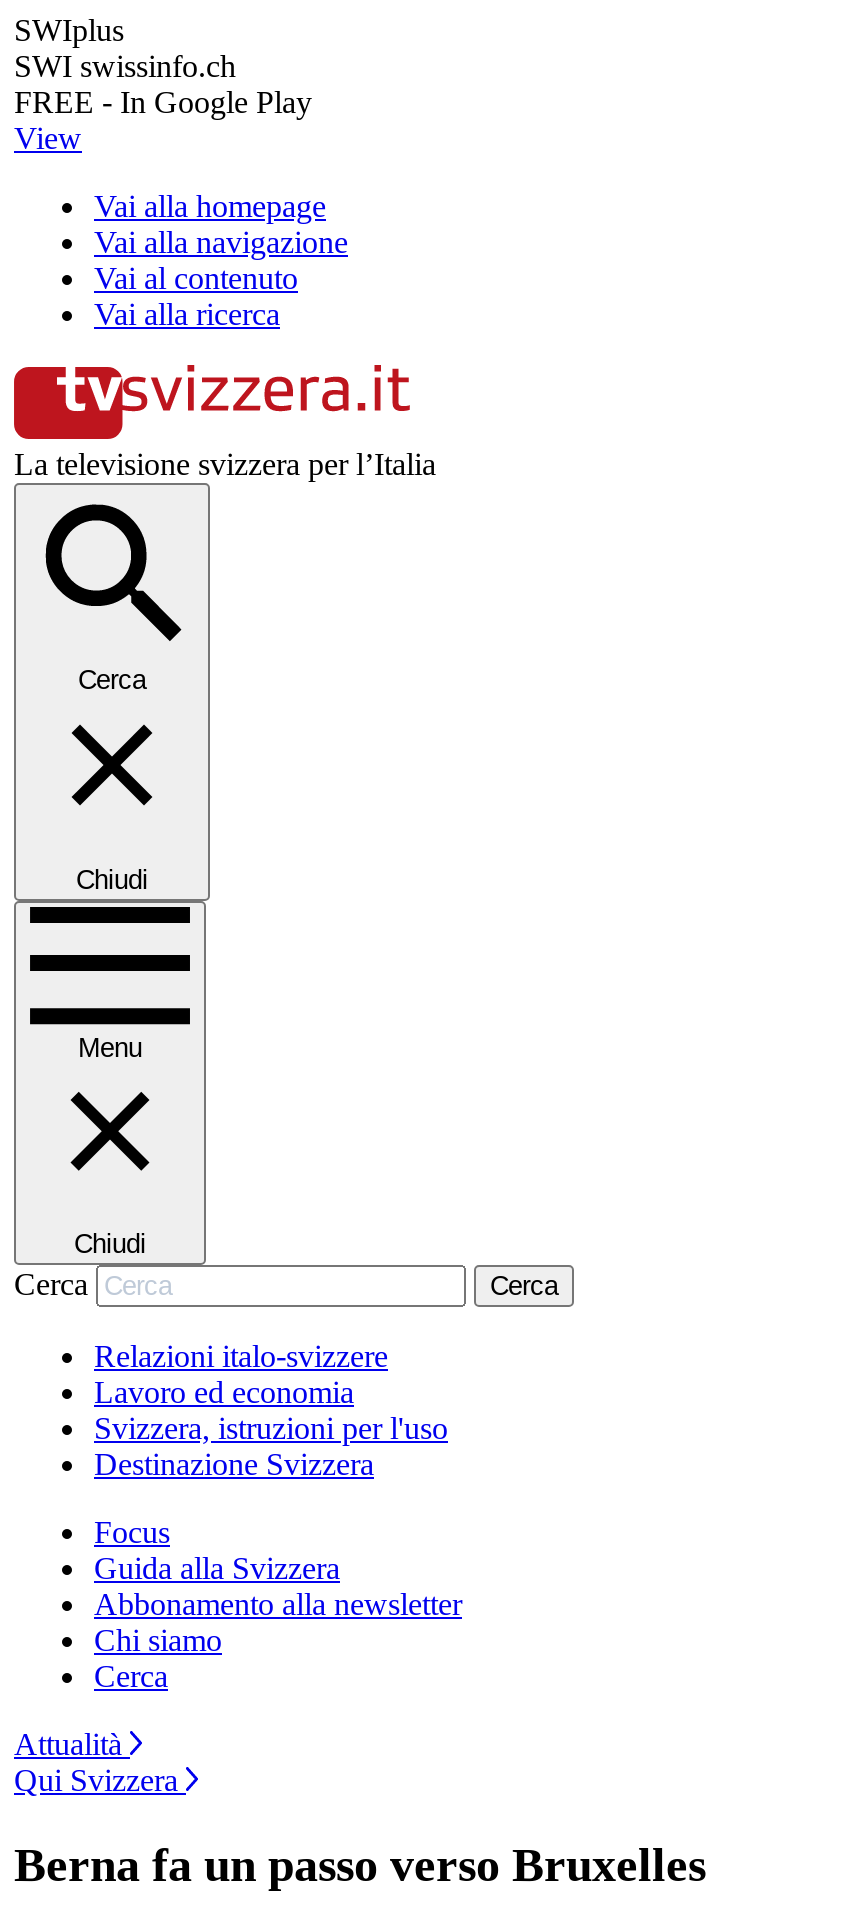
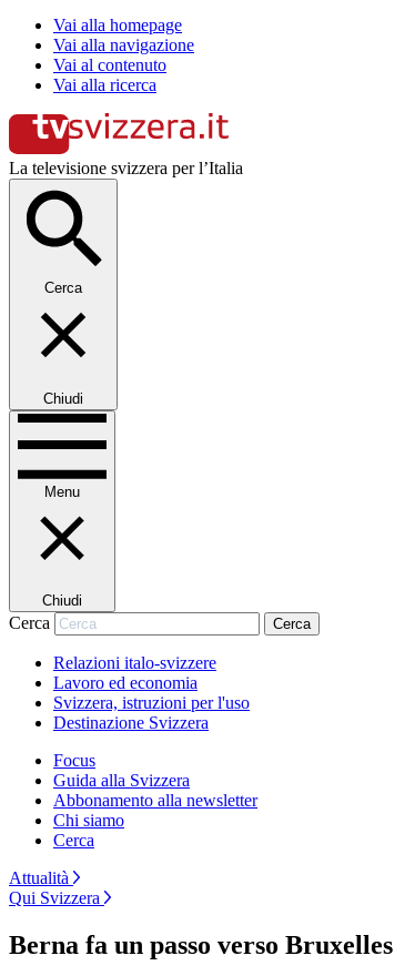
[14,13,312,155] SWIplus | SWI swissinfo.ch | FREE - In Google Play | View -> none

